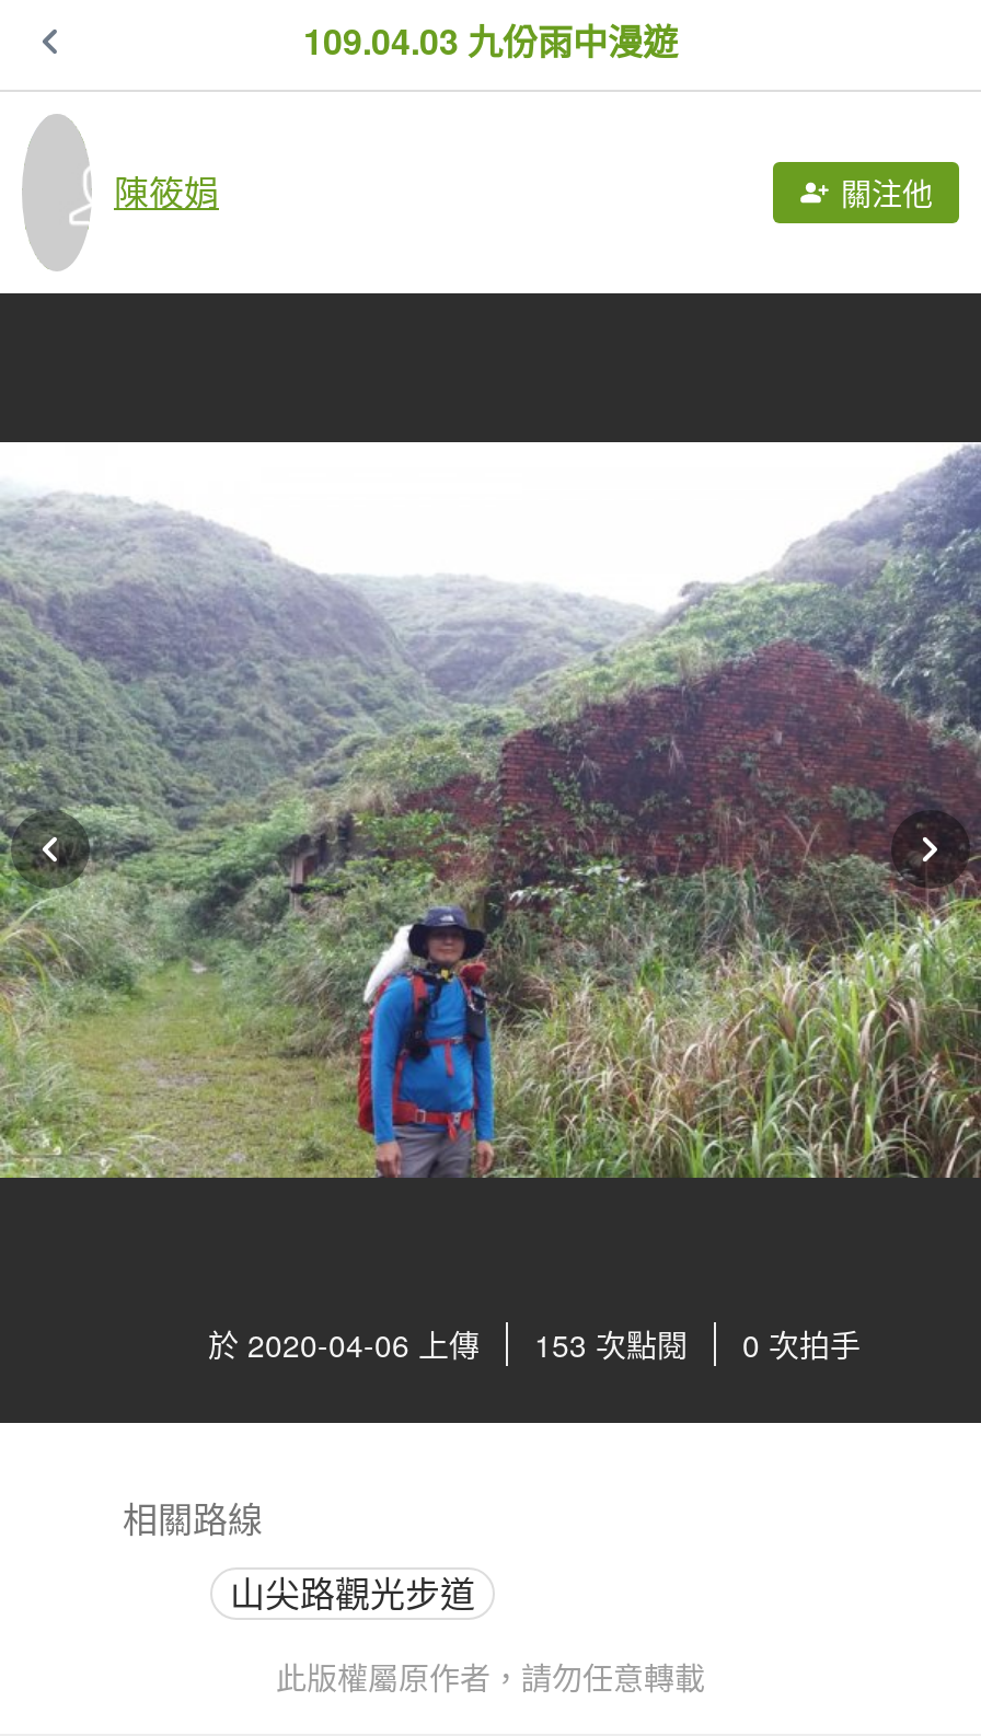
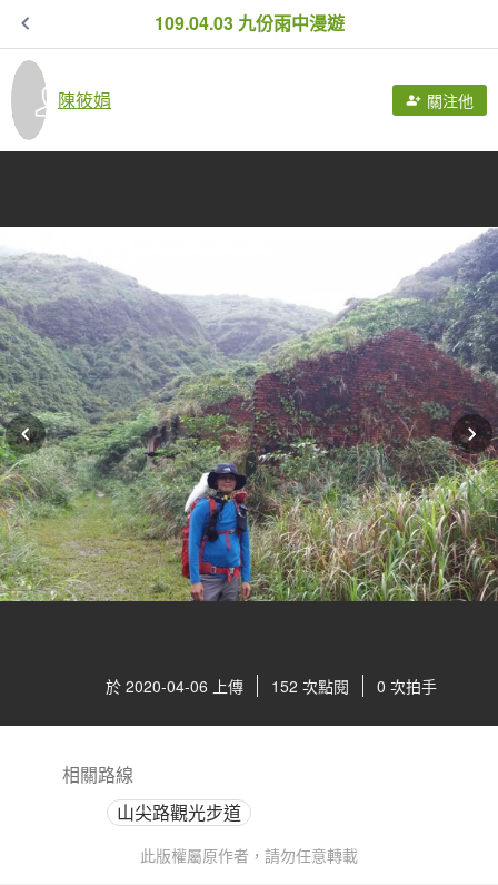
[208,1322,861,1366] 於 2020-04-06 上傳 153 次點閱 0 次拍手 -> [106,675,437,697] 於 2020-04-06 上傳 152 次點閱 0 次拍手

